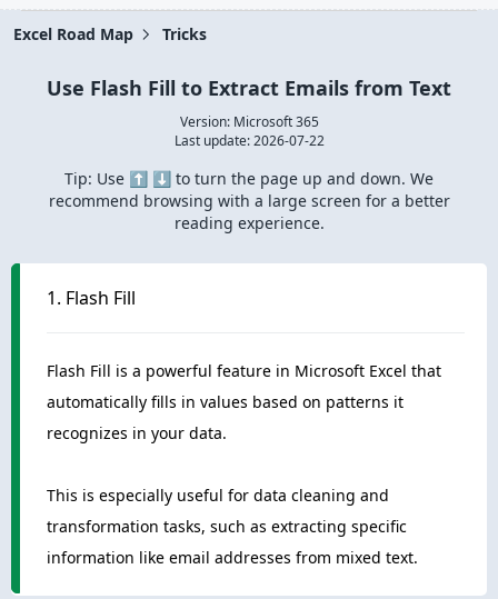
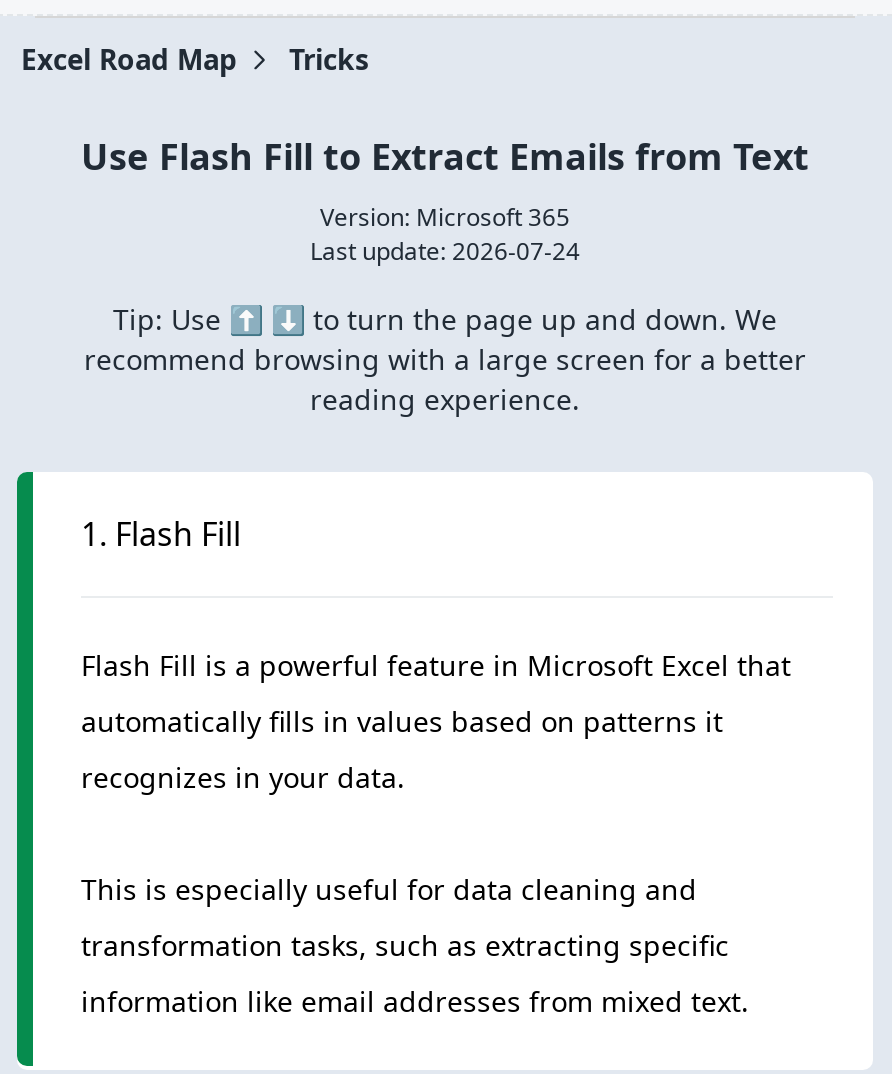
[174,131,324,150] Last update: 2026-07-22 -> [310,234,580,268] Last update: 2026-07-24

